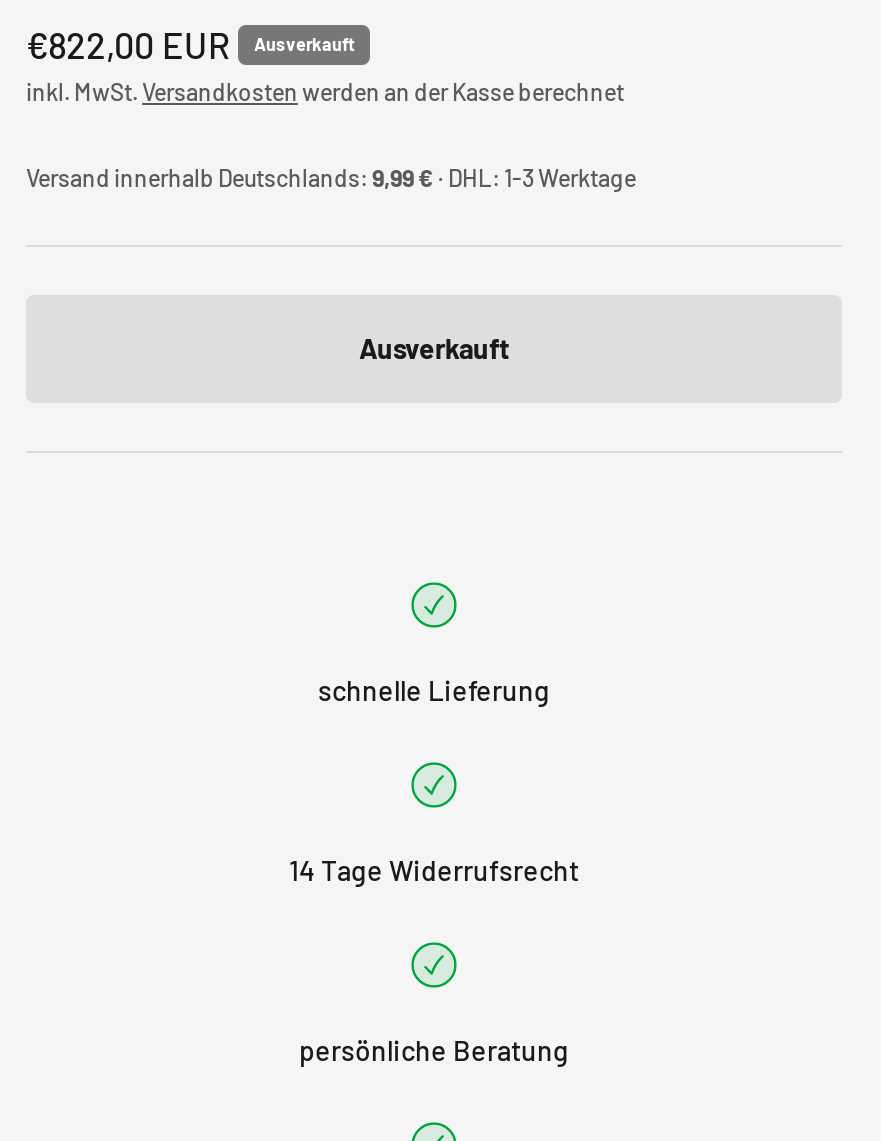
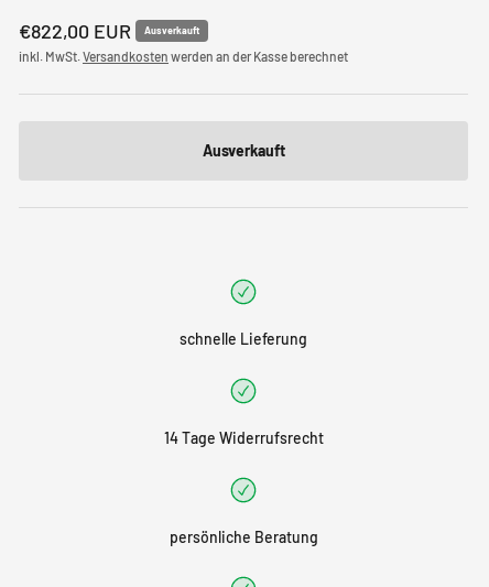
[26,163,636,191] Versand innerhalb Deutschlands: 9,99 €· DHL: 1-3 Werktage -> none

